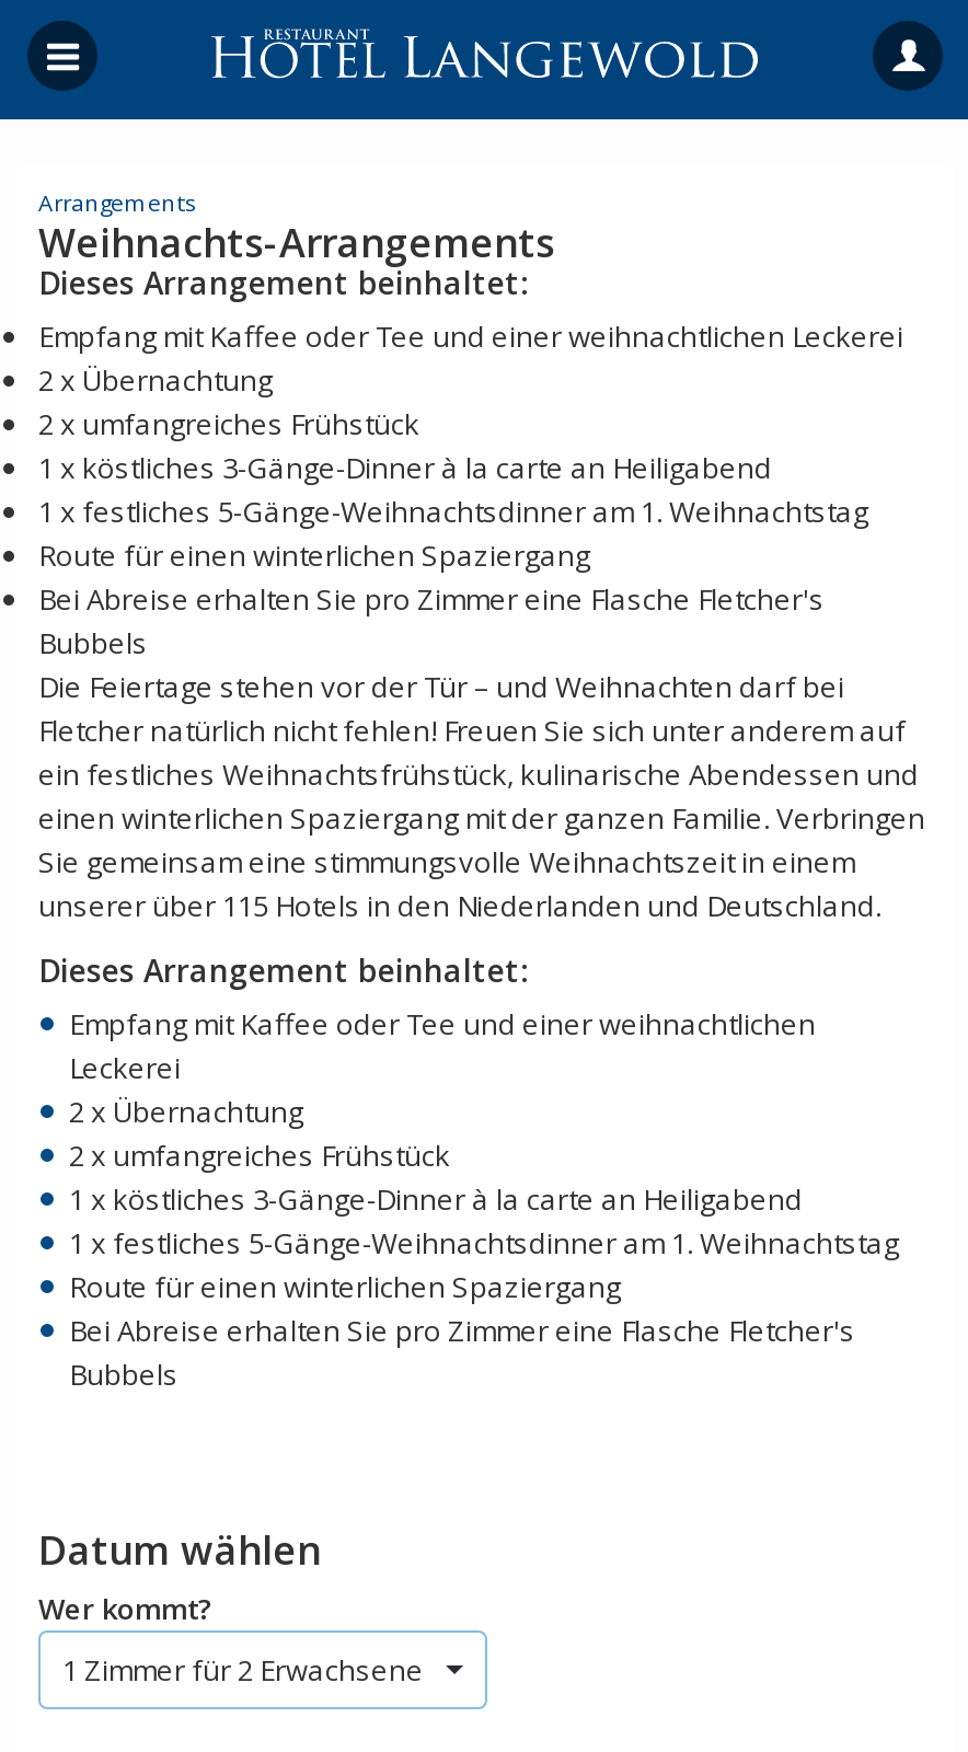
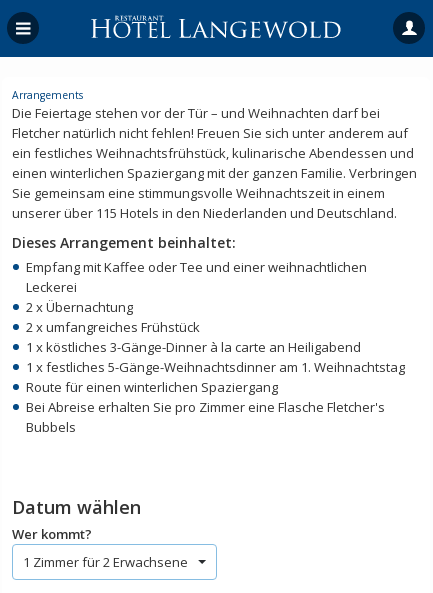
[38,216,903,662] Weihnachts-Arrangements | Dieses Arrangement beinhaltet: | Empfang mit Kaffee oder Tee und einer weihnachtlichen Leckerei | 2 x Übernachtung | 2 x umfangreiches Frühstück | 1 x köstliches 3-Gänge-Dinner à la carte an Heiligabend | 1 x festliches 5-Gänge-Weihnachtsdinner am 1. Weihnachtstag | Route für einen winterlichen Spaziergang | Bei Abreise erhalten Sie pro Zimmer eine Flasche Fletcher's | Bubbels -> none

